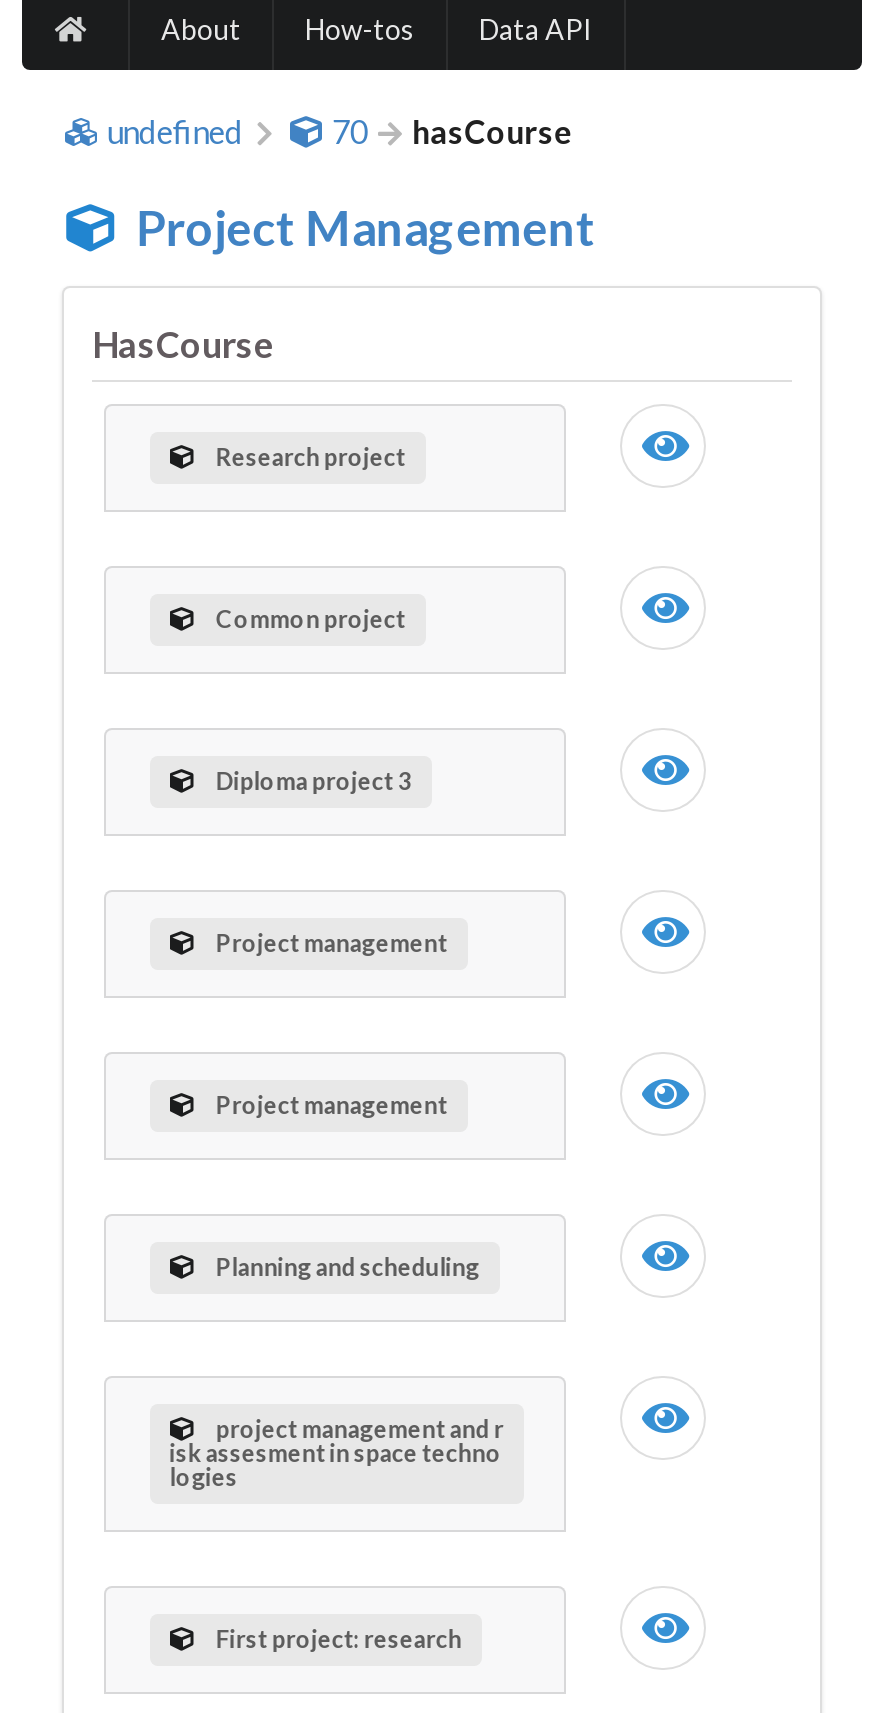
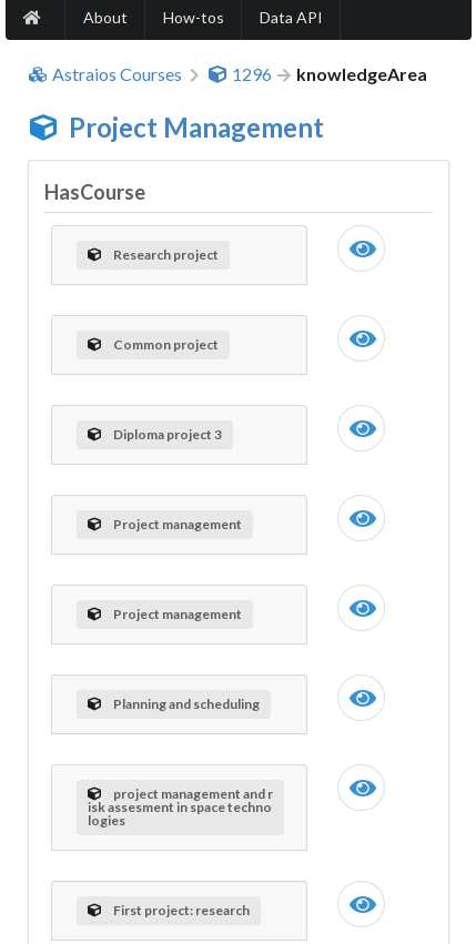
[107,112,572,150] undefined | 70 | hasCourse -> [53,63,427,84] Astraios Courses | 1296 | knowledgeArea

